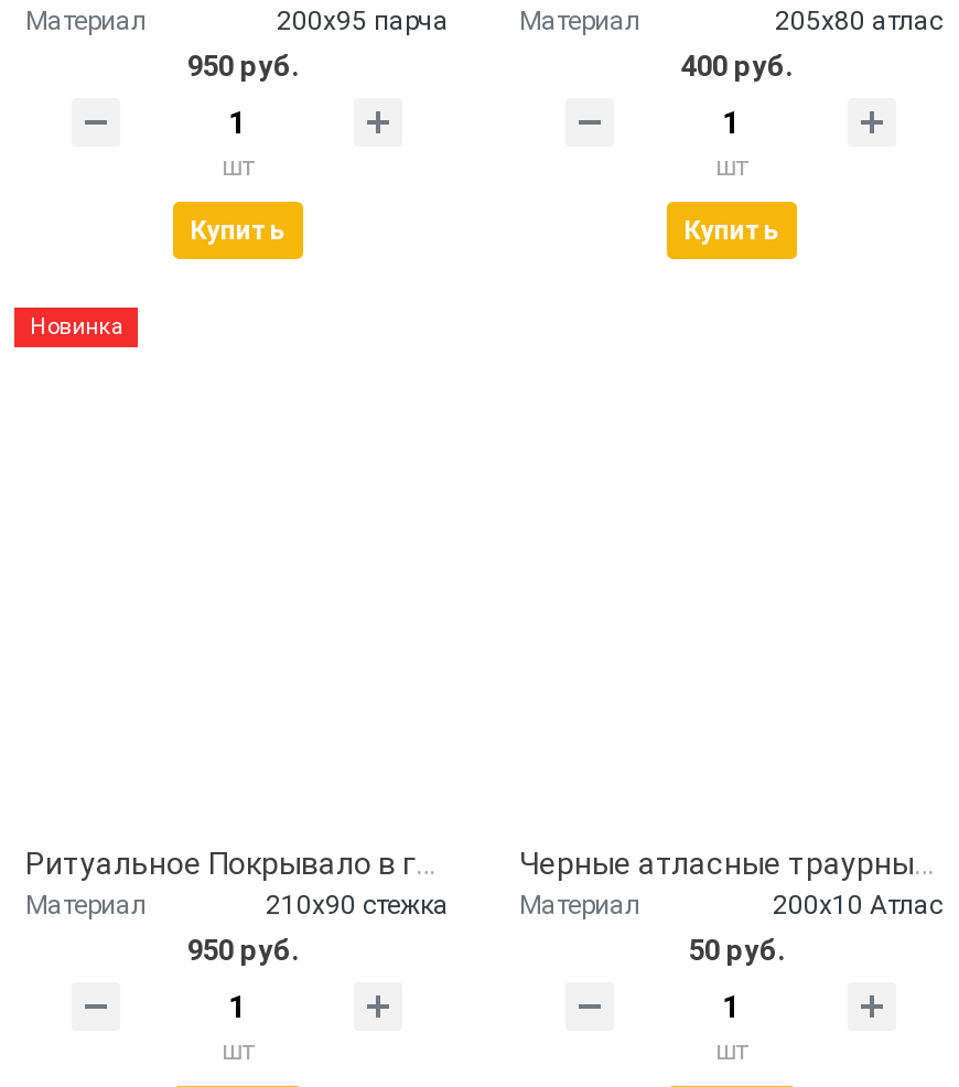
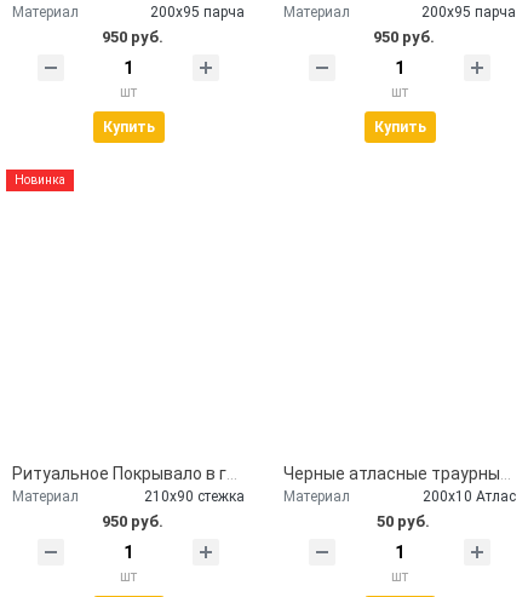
[681,6,942,83] 205х80 атлас | 400 руб. -> [372,3,516,46] 200х95 парча | 950 руб.

